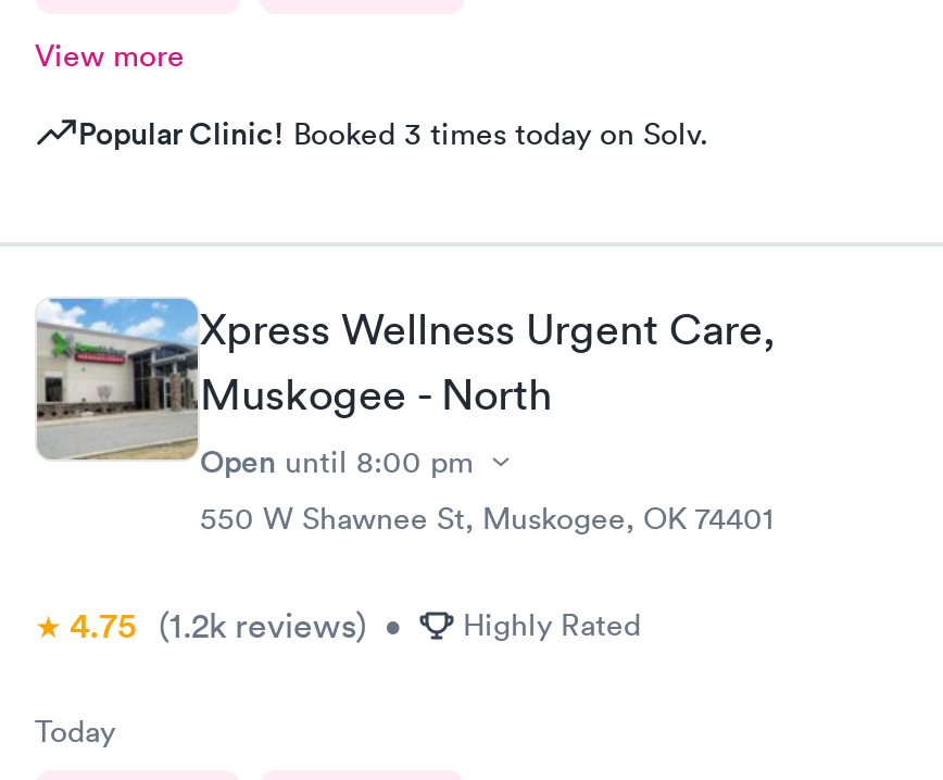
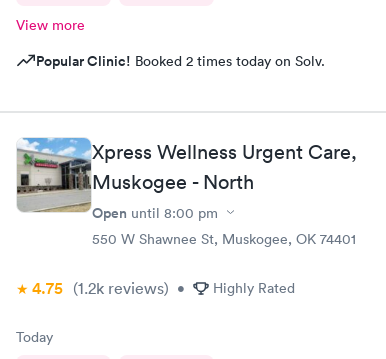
[78,111,708,154] Popular Clinic! Booked 3 times today on Solv. -> [36,51,325,71] Popular Clinic! Booked 2 times today on Solv.

